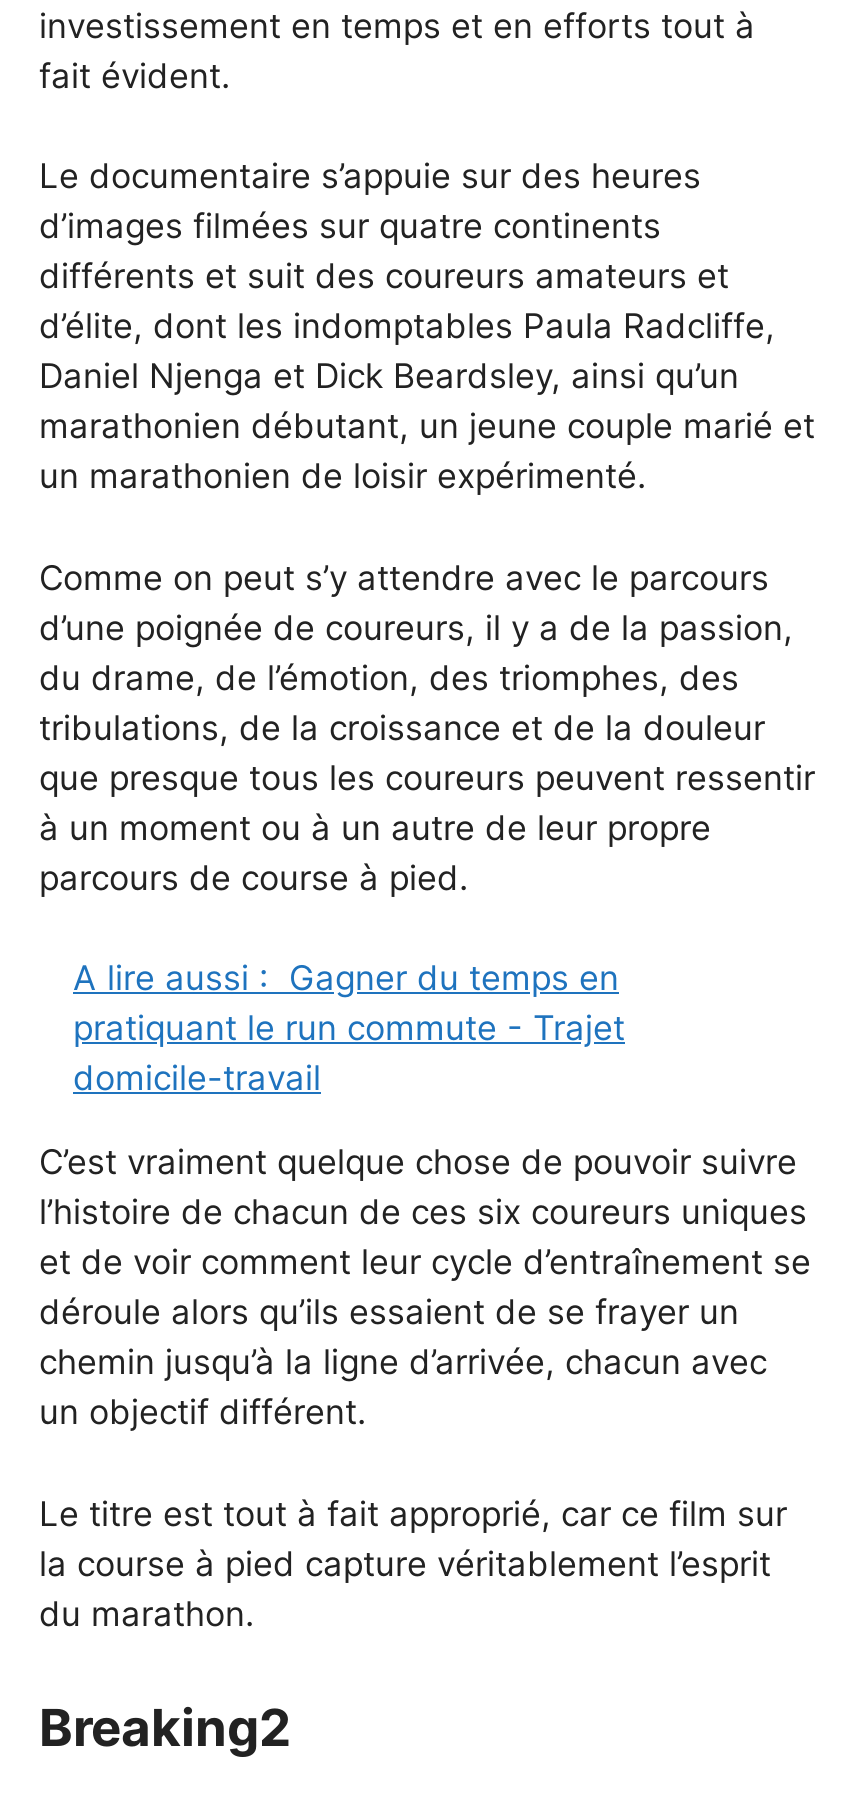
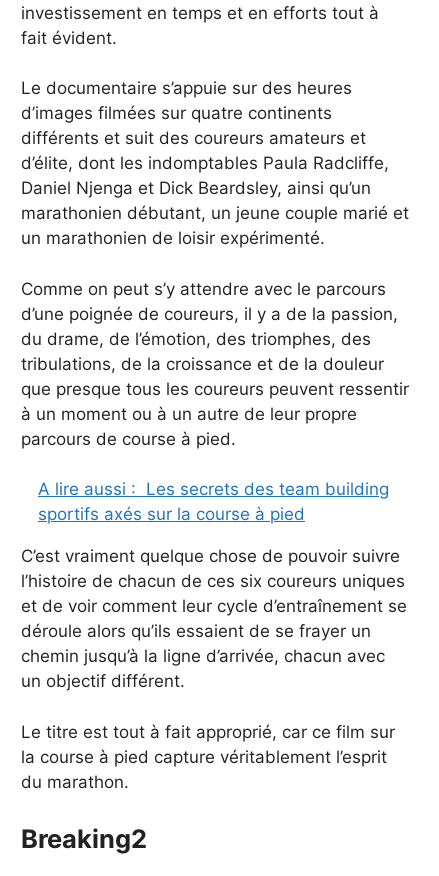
[73,959,625,1099] A lire aussi : Gagner du temps en | pratiquant le run commute - Trajet | domicile-travail -> [38,479,389,524] A lire aussi : Les secrets des team building | sportifs axés sur la course à pied

